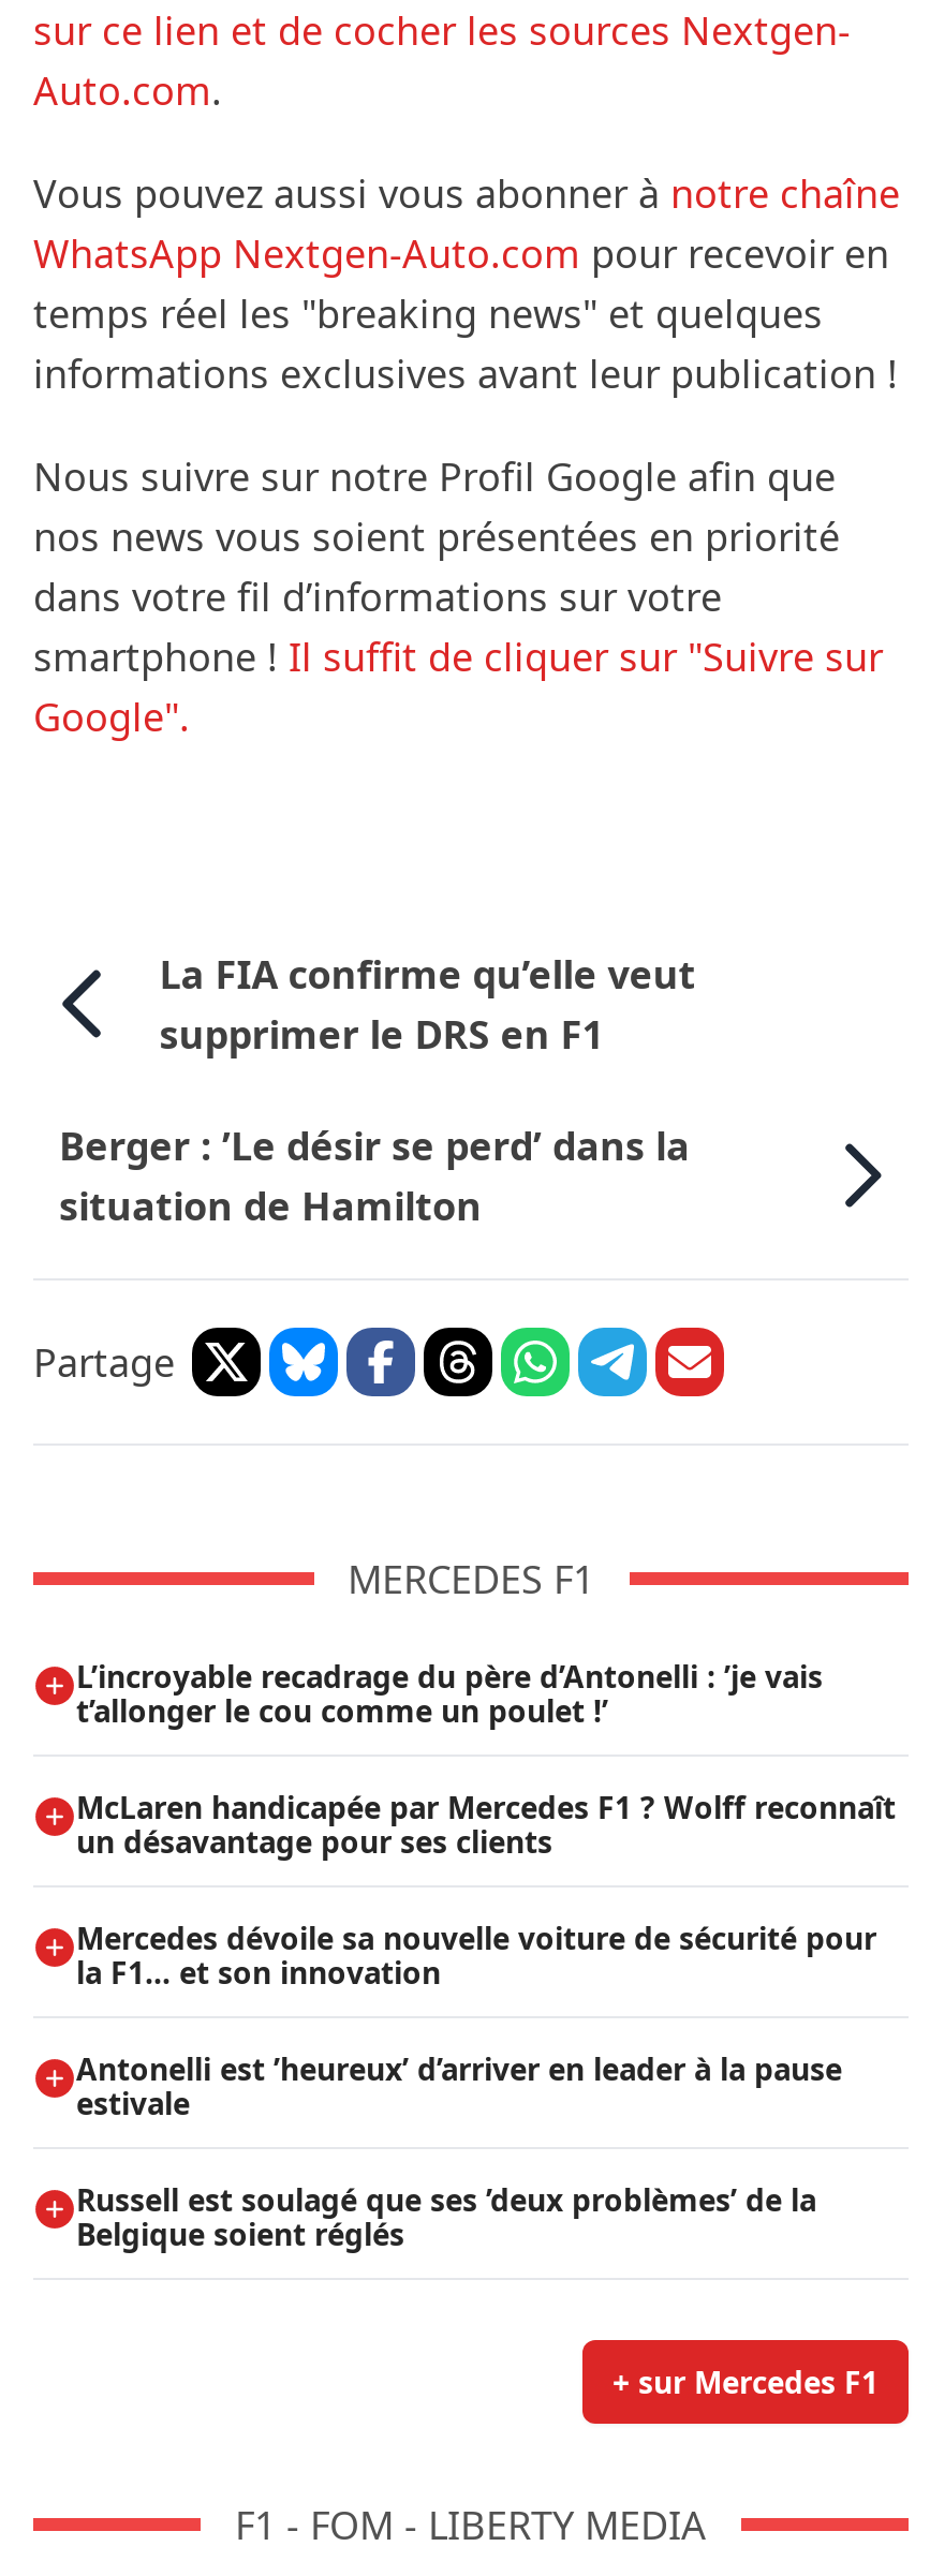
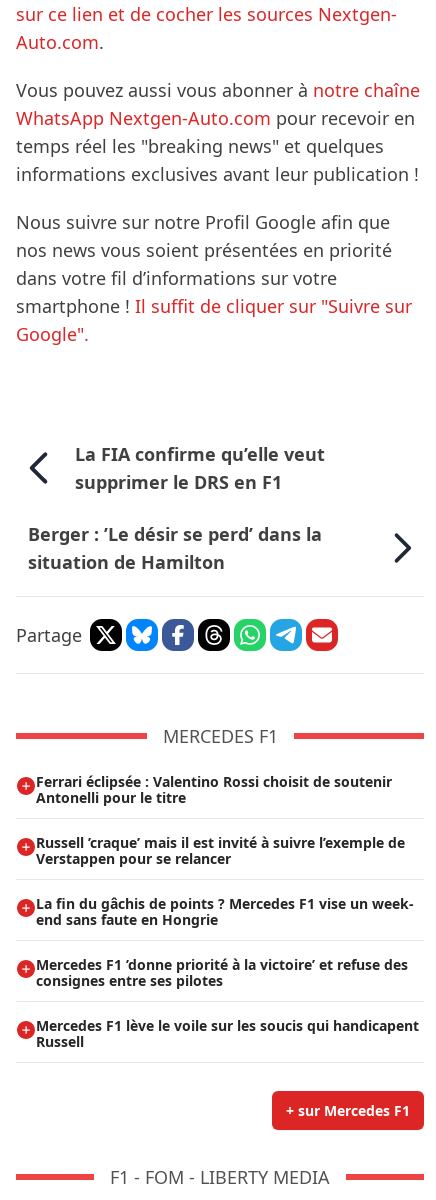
[76,1656,823,1732] L’incroyable recadrage du père d’Antonelli : ’je vais | t’allonger le cou comme un poulet !’ -> [36,772,392,807] Ferrari éclipsée : Valentino Rossi choisit de soutenir | Antonelli pour le titre
[76,1787,896,1862] McLaren handicapée par Mercedes F1 ? Wolff reconnaît | un désavantage pour ses clients -> [36,833,405,868] Russell ’craque’ mais il est invité à suivre l’exemple de | Verstappen pour se relancer
[76,1918,876,1993] Mercedes dévoile sa nouvelle voiture de sécurité pour | la F1... et son innovation -> [36,894,414,929] La fin du gâchis de points ? Mercedes F1 vise un week- | end sans faute en Hongrie
[76,2049,842,2124] Antonelli est ’heureux’ d’arriver en leader à la pause | estivale -> [36,955,408,990] Mercedes F1 ’donne priorité à la victoire’ et refuse des | consignes entre ses pilotes
[76,2180,816,2255] Russell est soulagé que ses ’deux problèmes’ de la | Belgique soient réglés -> [36,1016,419,1051] Mercedes F1 lève le voile sur les soucis qui handicapent | Russell

